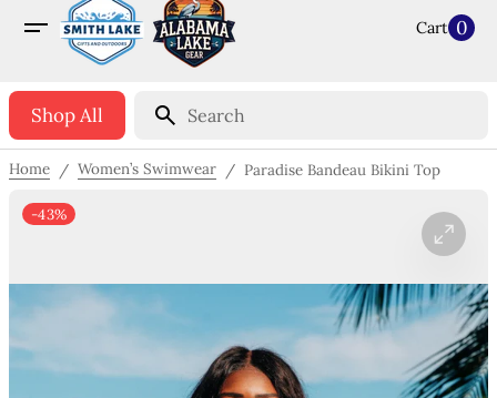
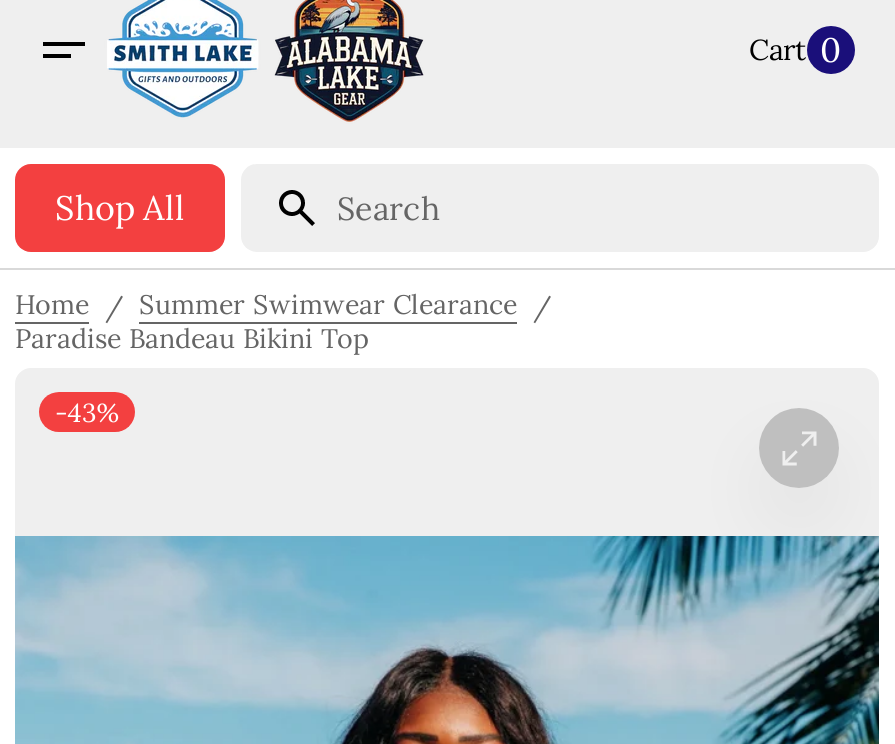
[9,160,440,179] Home / Women’s Swimwear / Paradise Bandeau Bikini Top -> [15,288,551,356] Home / Summer Swimwear Clearance / | Paradise Bandeau Bikini Top

